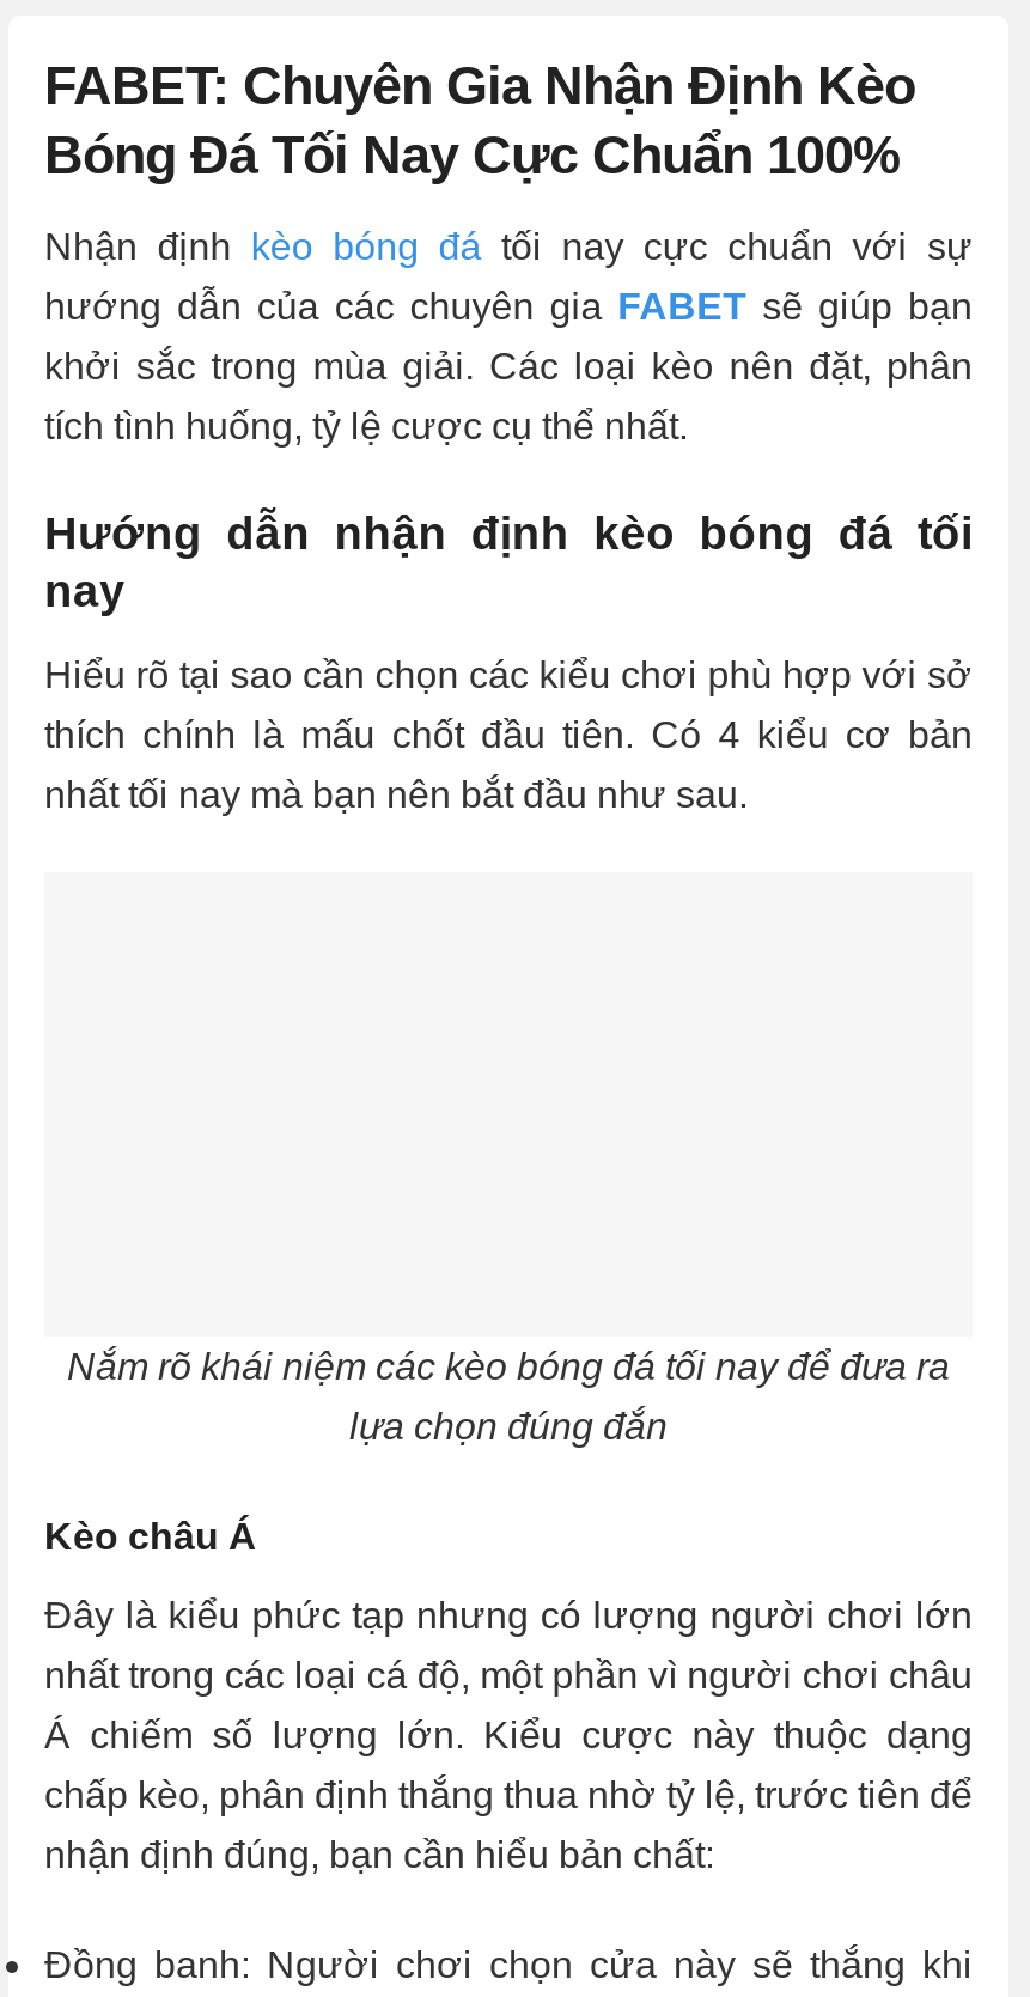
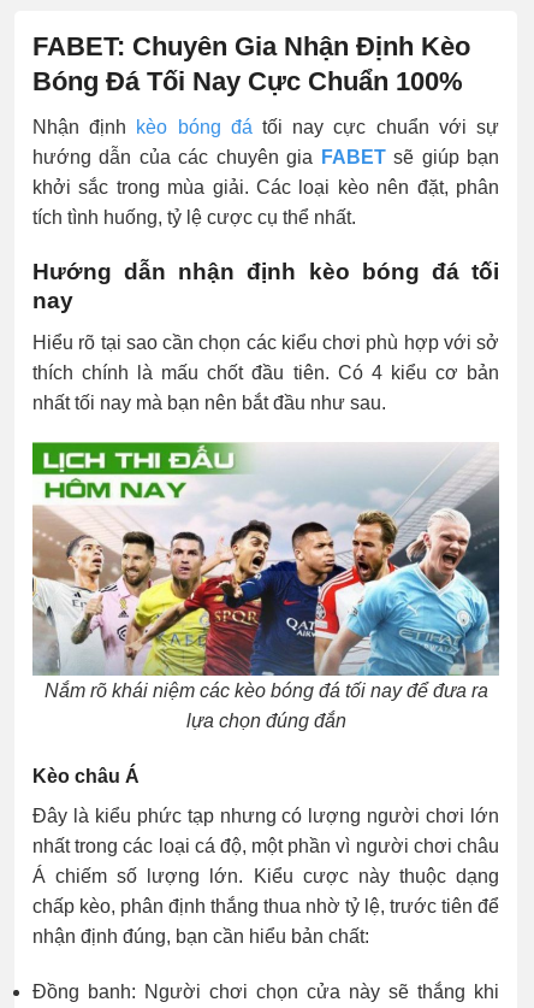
none -> [31,441,500,677] [image]

